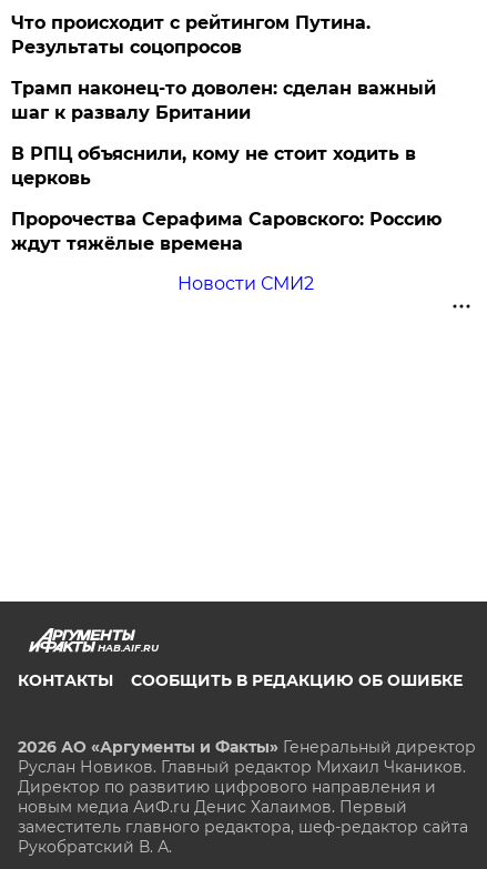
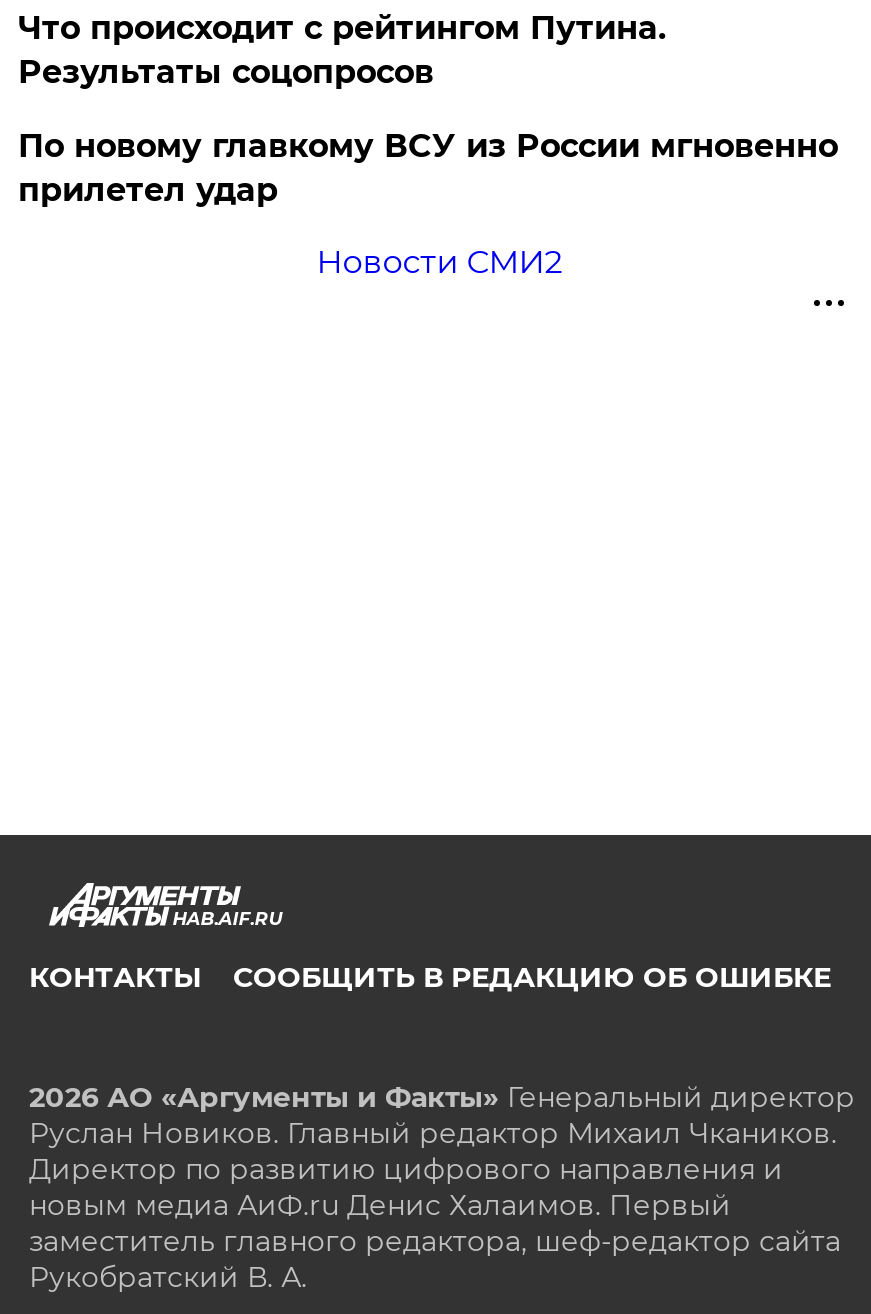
[12,78,442,254] Трамп наконец-то доволен: сделан важный | шаг к развалу Британии | В РПЦ объяснили, кому не стоит ходить в | церковь | Пророчества Серафима Саровского: Россию | ждут тяжёлые времена -> [18,127,838,209] По новому главкому ВСУ из России мгновенно | прилетел удар

